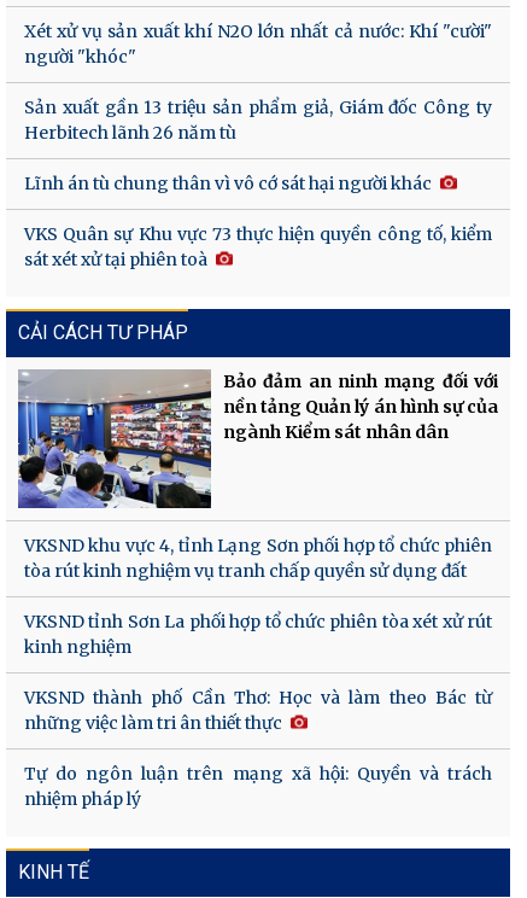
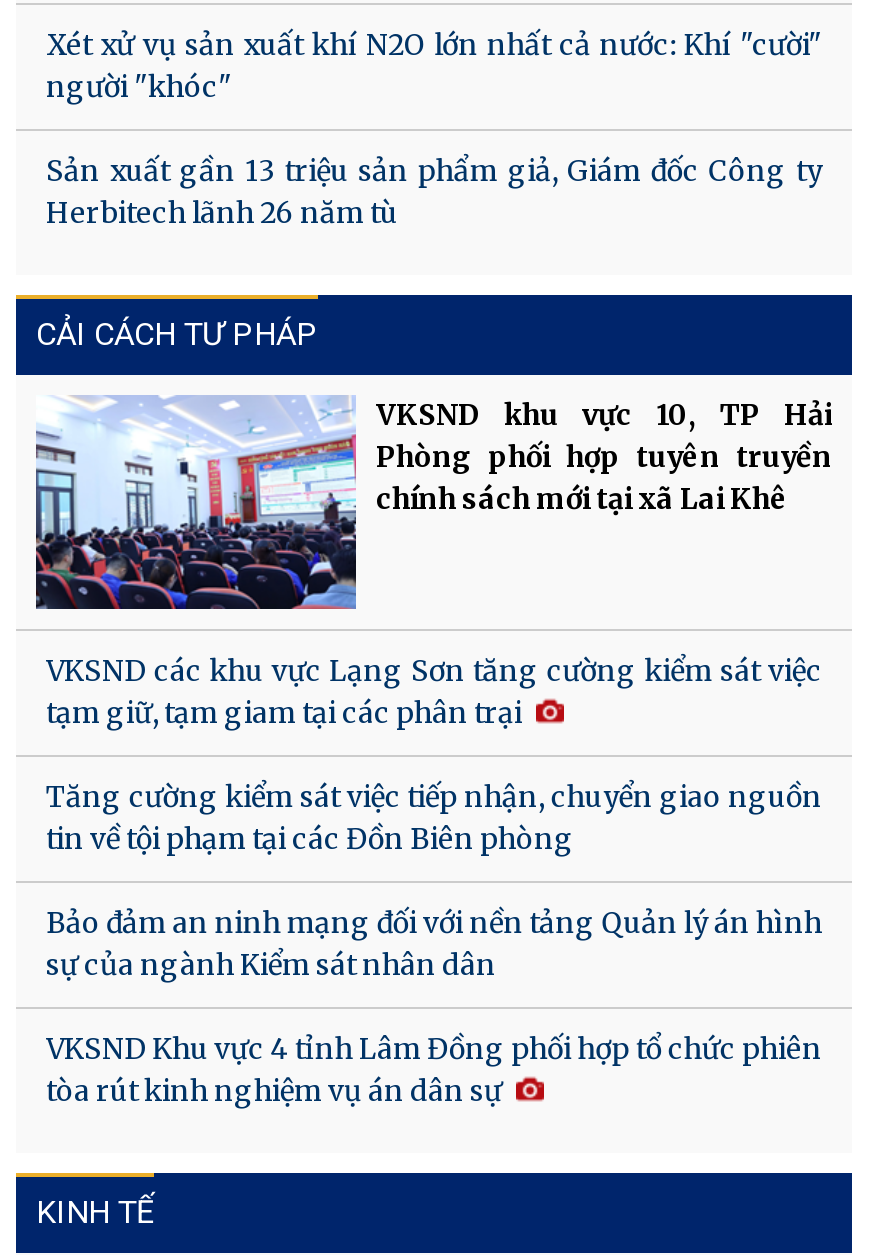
[24,173,492,271] Lĩnh án tù chung thân vì vô cớ sát hại người khác | VKS Quân sự Khu vực 73 thực hiện quyền công tố, kiểm | sát xét xử tại phiên toà -> none
[17,369,498,509] [image] | Bảo đảm an ninh mạng đối với | nền tảng Quản lý án hình sự của | ngành Kiểm sát nhân dân -> [34,397,832,611] [image] | VKSND khu vực 10, TP Hải | Phòng phối hợp tuyên truyền | chính sách mới tại xã Lai Khê
[24,535,492,582] VKSND khu vực 4, tỉnh Lạng Sơn phối hợp tổ chức phiên | tòa rút kinh nghiệm vụ tranh chấp quyền sử dụng đất -> [46,653,822,731] VKSND các khu vực Lạng Sơn tăng cường kiểm sát việc | tạm giữ, tạm giam tại các phân trại
[24,611,492,658] VKSND tỉnh Sơn La phối hợp tổ chức phiên tòa xét xử rút | kinh nghiệm -> [46,779,822,857] Tăng cường kiểm sát việc tiếp nhận, chuyển giao nguồn | tin về tội phạm tại các Đồn Biên phòng
[24,687,492,734] VKSND thành phố Cần Thơ: Học và làm theo Bác từ | những việc làm tri ân thiết thực -> [46,905,822,983] Bảo đảm an ninh mạng đối với nền tảng Quản lý án hình | sự của ngành Kiểm sát nhân dân
[24,763,492,810] Tự do ngôn luận trên mạng xã hội: Quyền và trách | nhiệm pháp lý -> [46,1031,822,1109] VKSND Khu vực 4 tỉnh Lâm Đồng phối hợp tổ chức phiên | tòa rút kinh nghiệm vụ án dân sự

